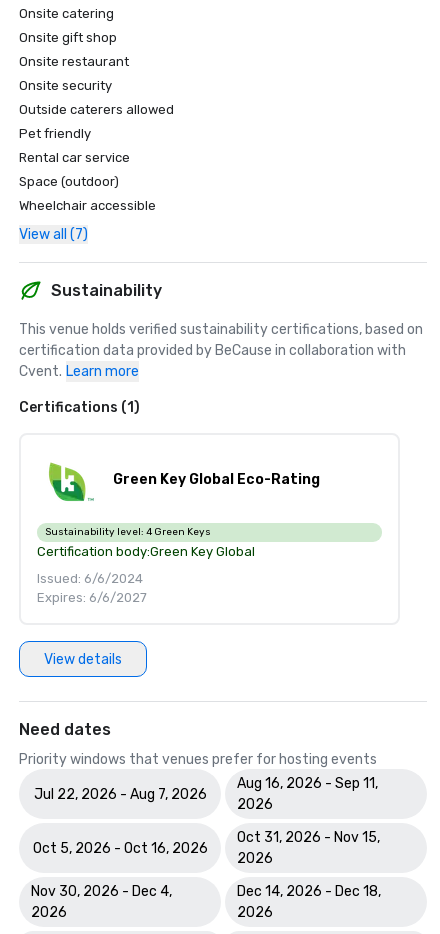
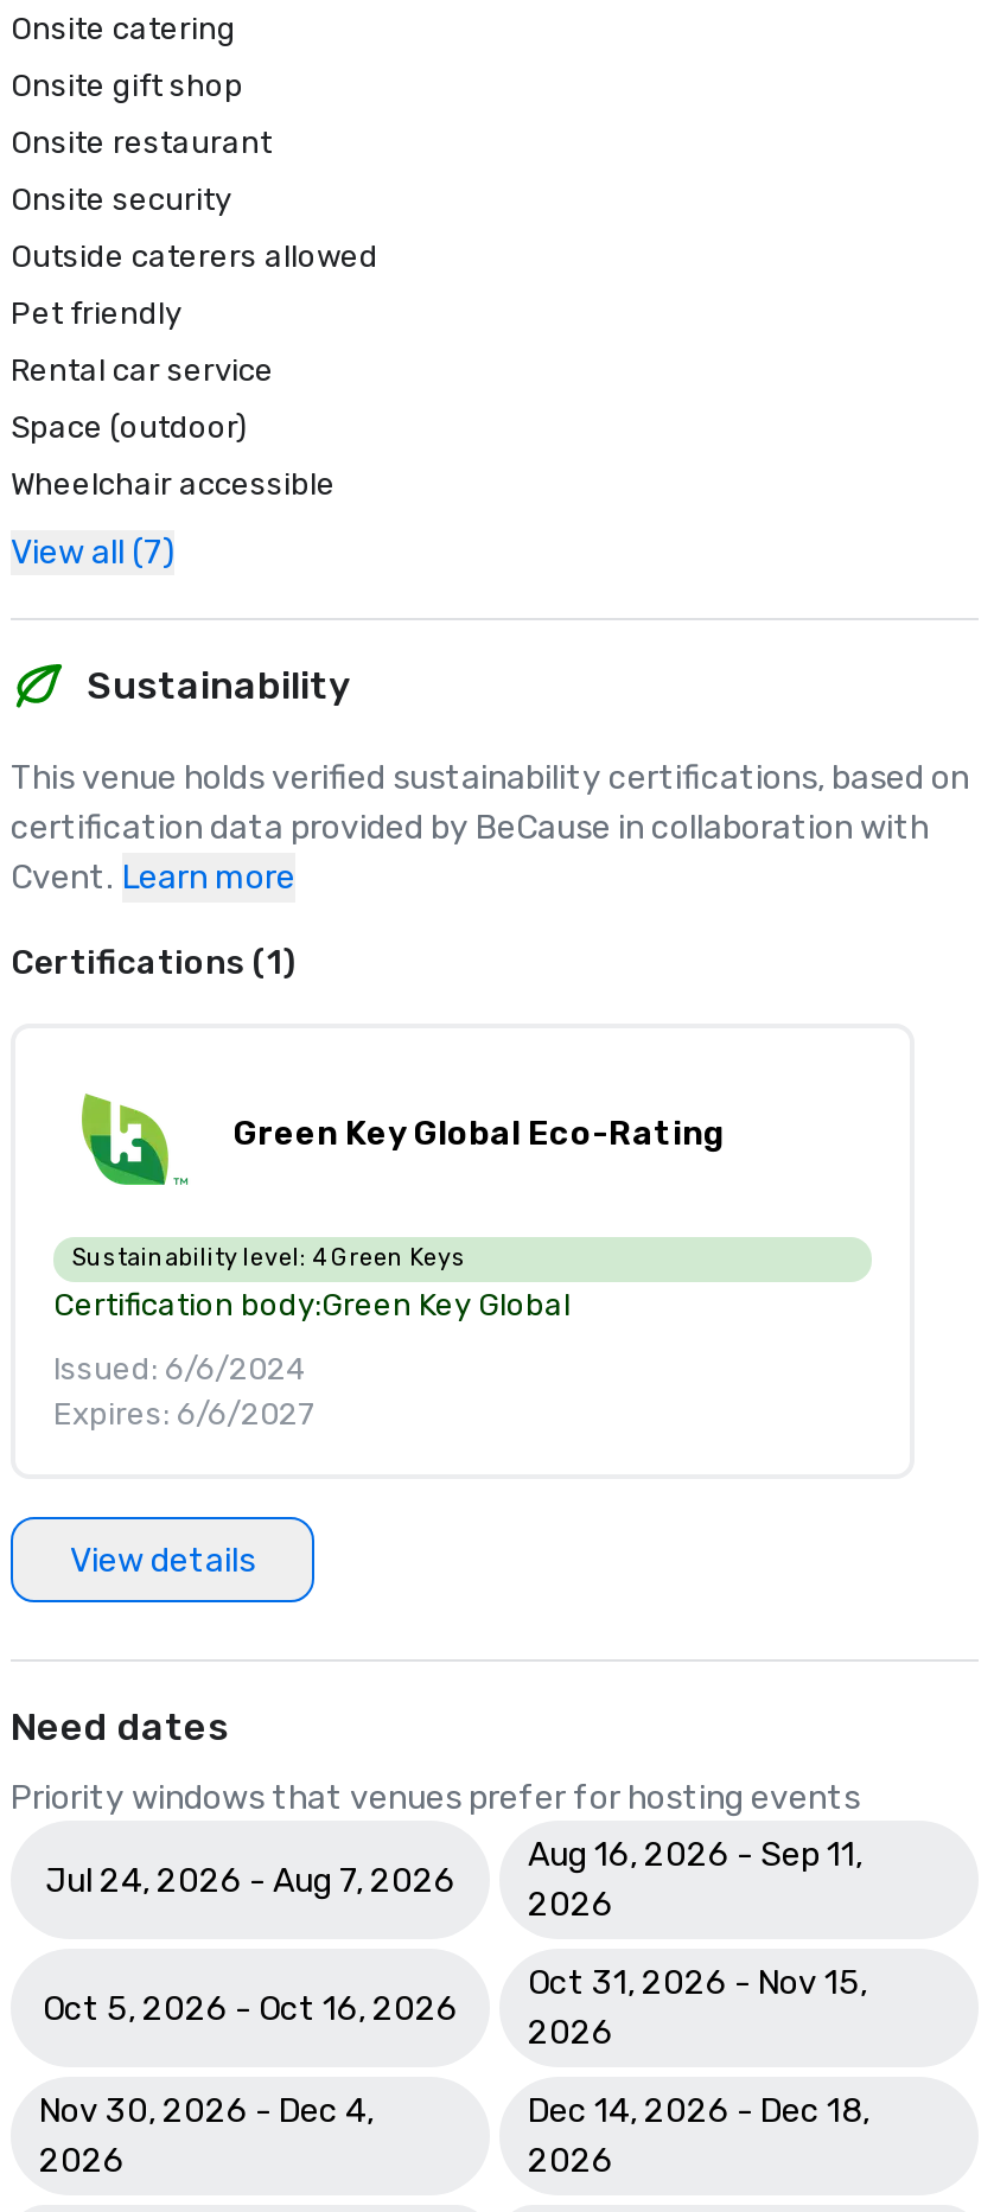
[33,785,206,802] Jul 22, 2026 - Aug 7, 2026 -> [45,1860,455,1900] Jul 24, 2026 - Aug 7, 2026

